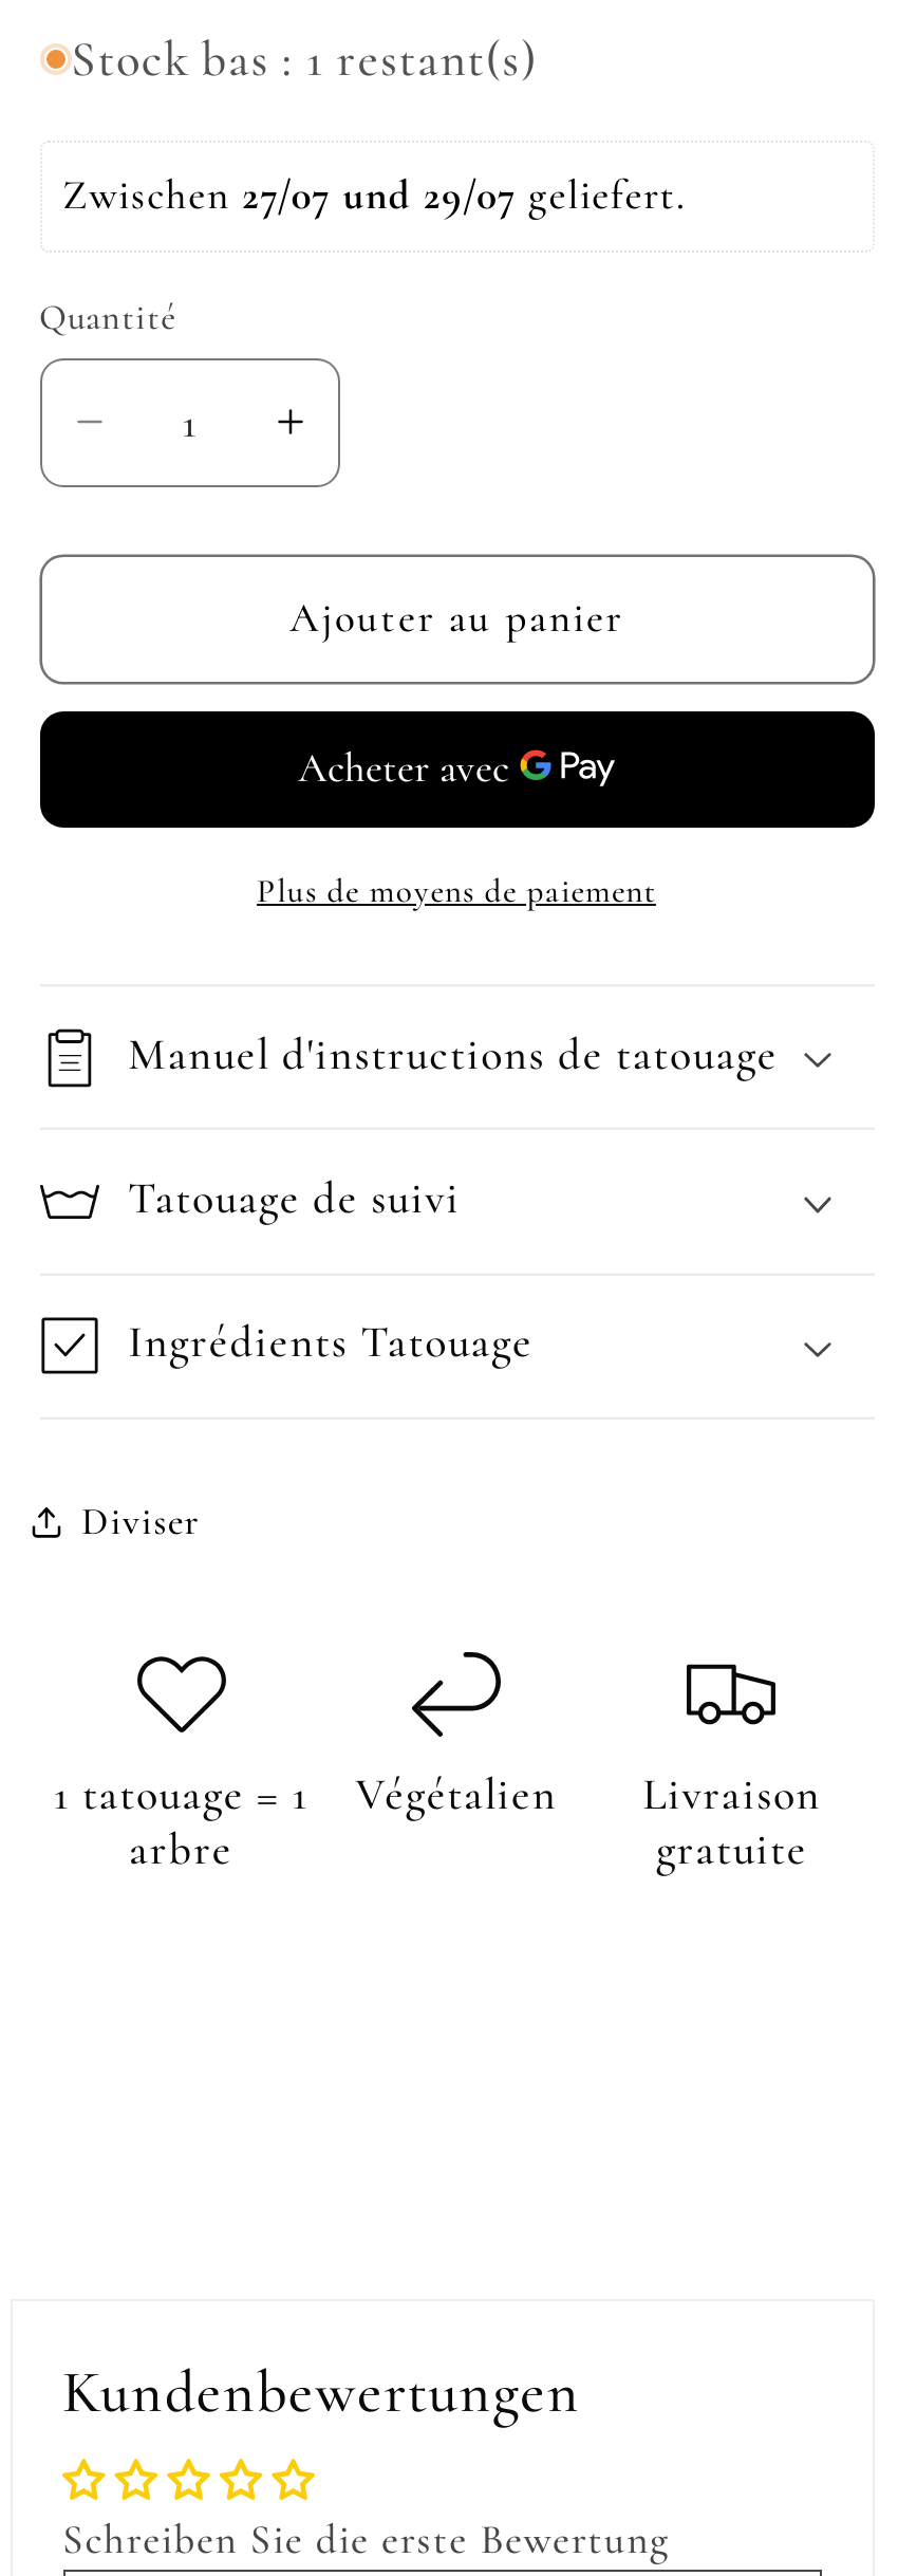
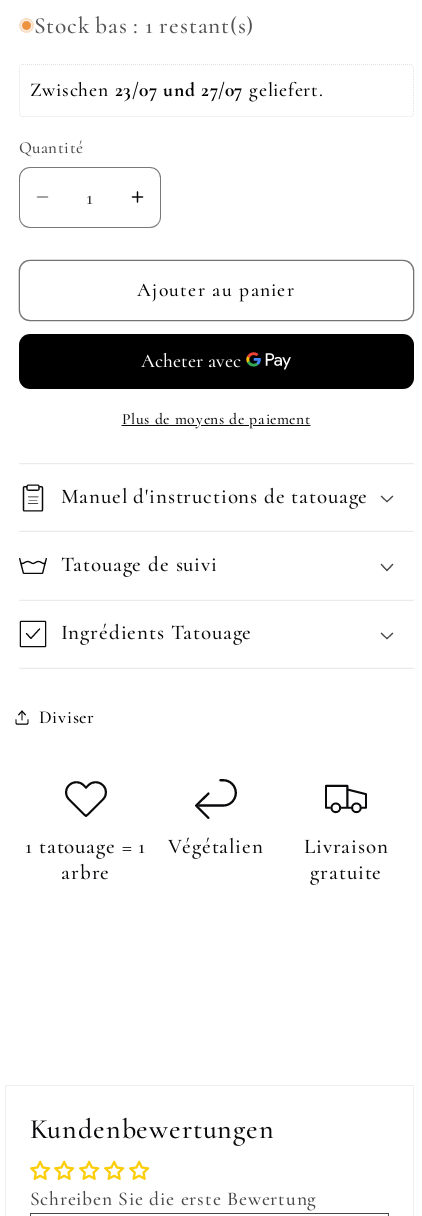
[62,170,699,220] Zwischen 27/07 und 29/07 geliefert. -> [29,78,330,102] Zwischen 23/07 und 27/07 geliefert.

